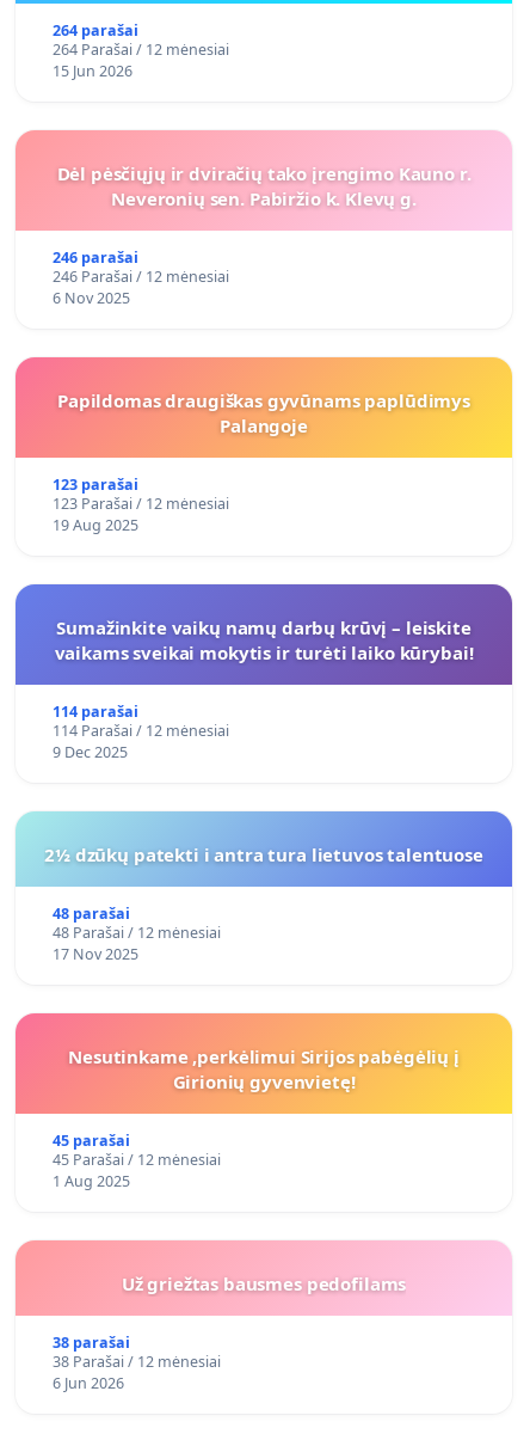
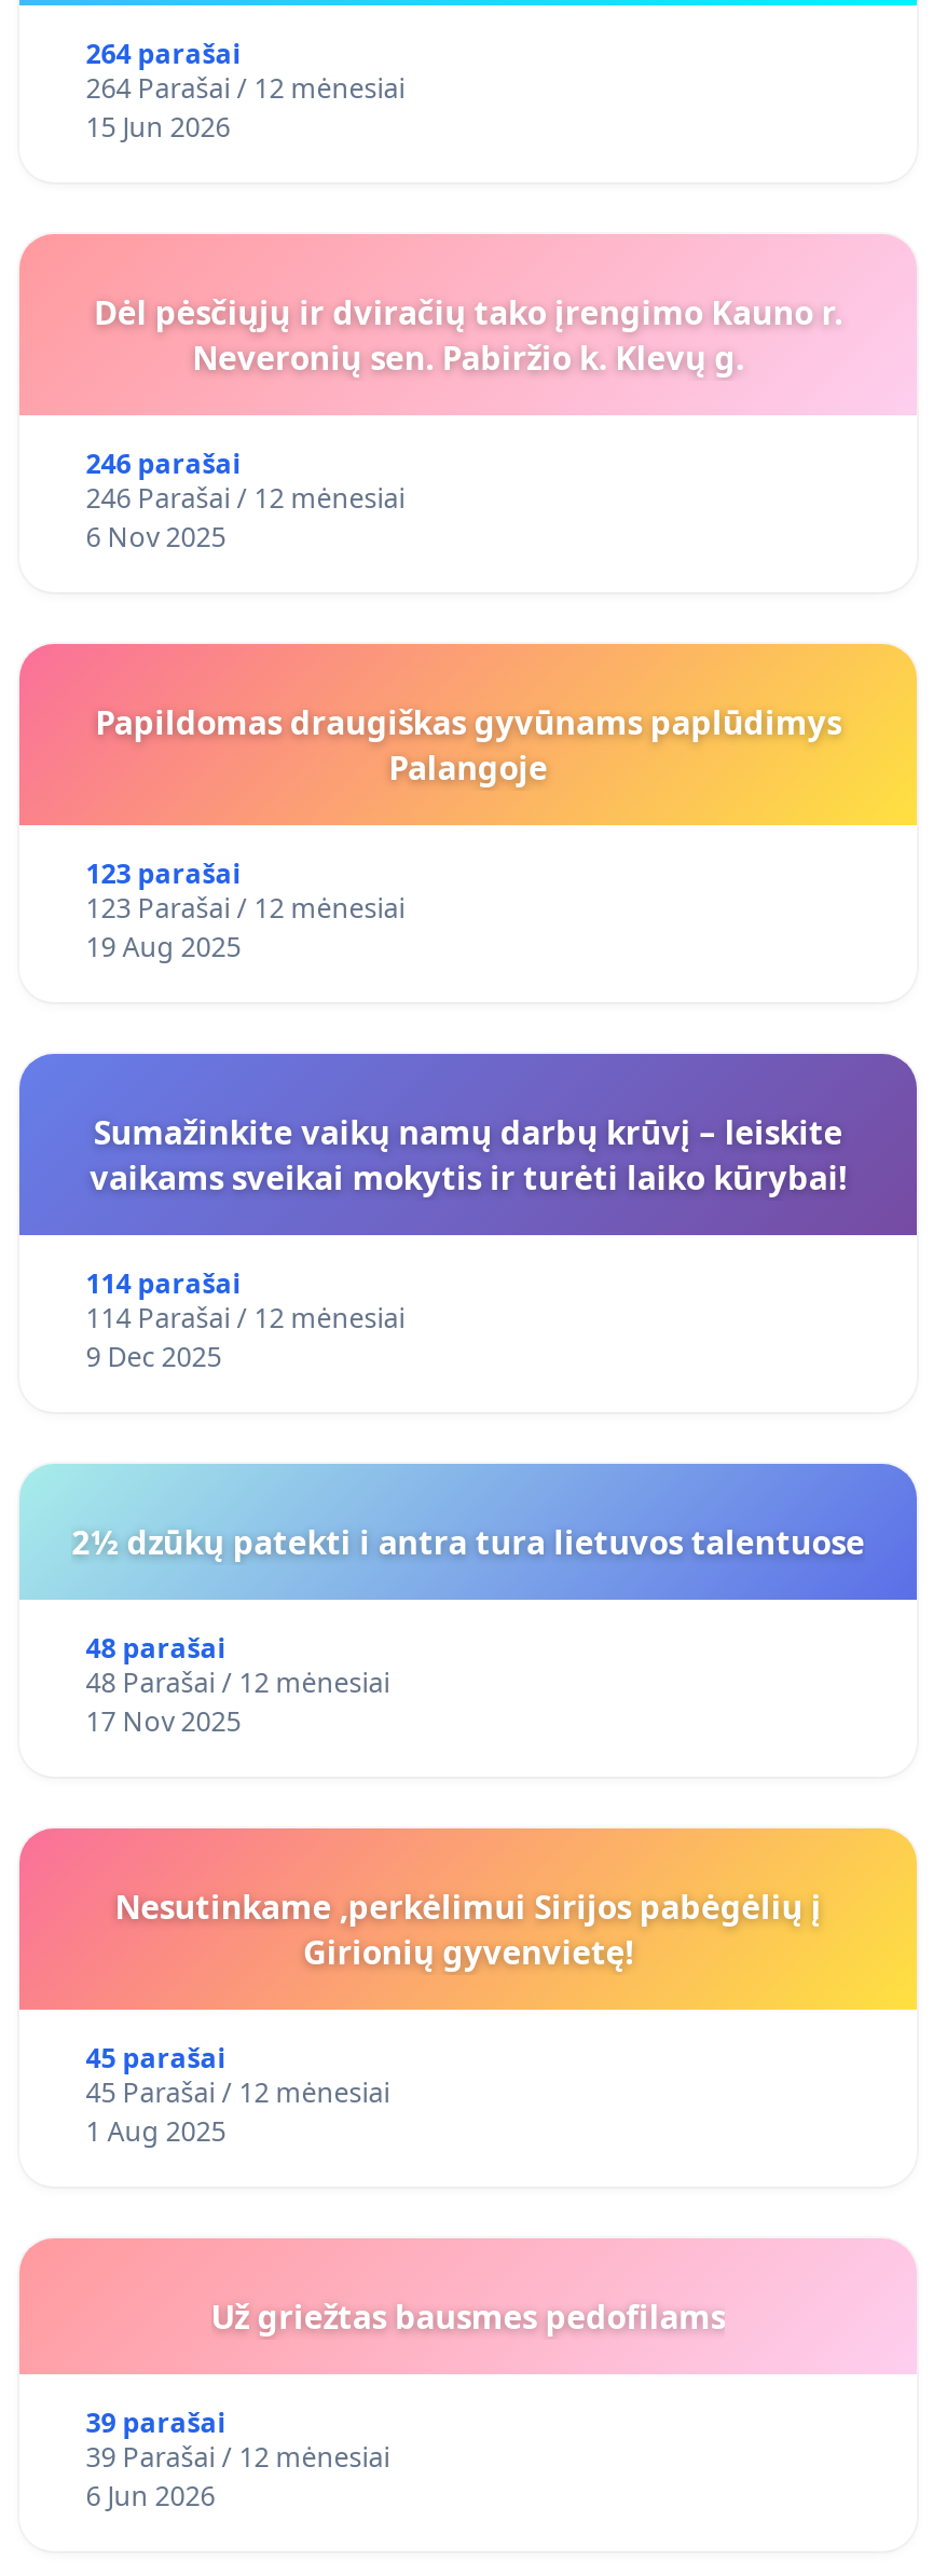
[52,1332,130,1353] 38 parašai -> [86,2404,226,2441] 39 parašai
[52,1351,221,1372] 38 Parašai / 12 mėnesiai -> [86,2439,390,2475] 39 Parašai / 12 mėnesiai

